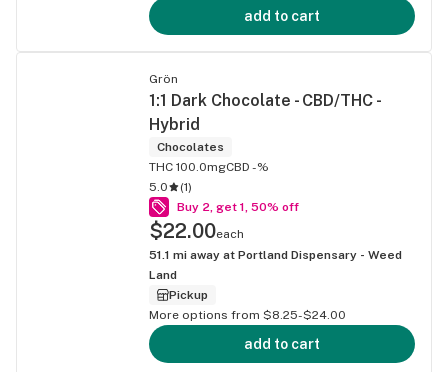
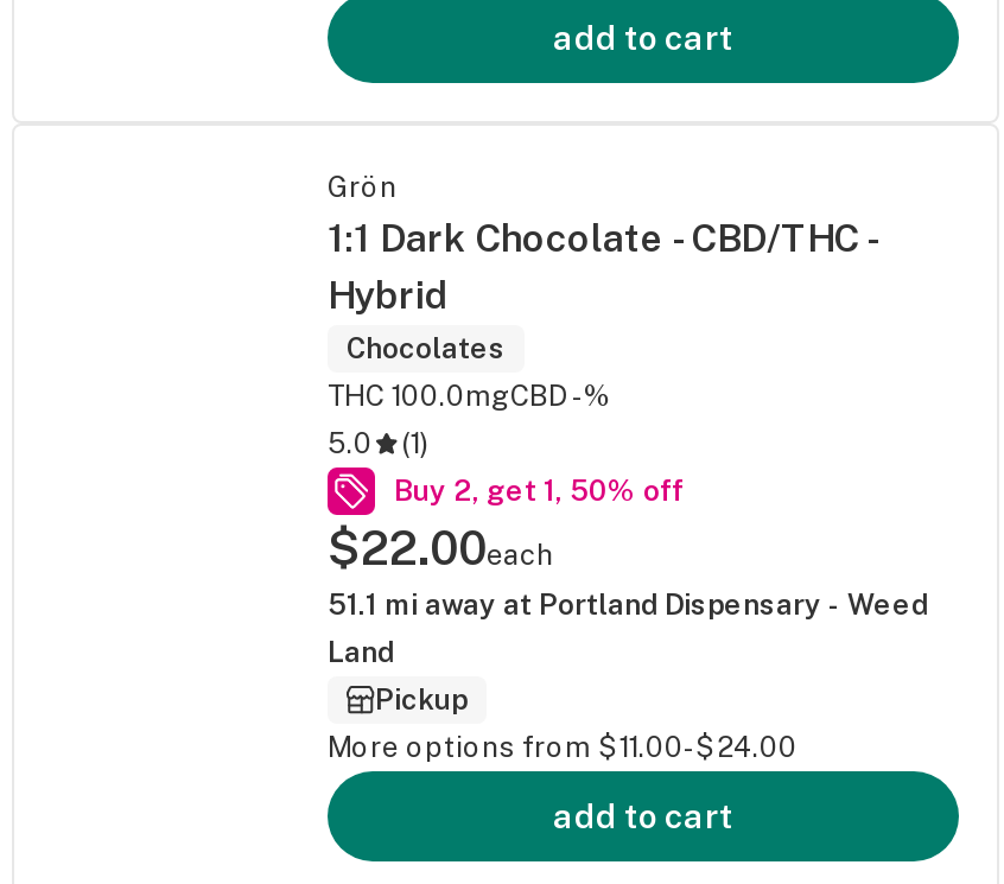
[149,308,346,322] More options from $8.25-$24.00 -> [328,730,798,763] More options from $11.00-$24.00

